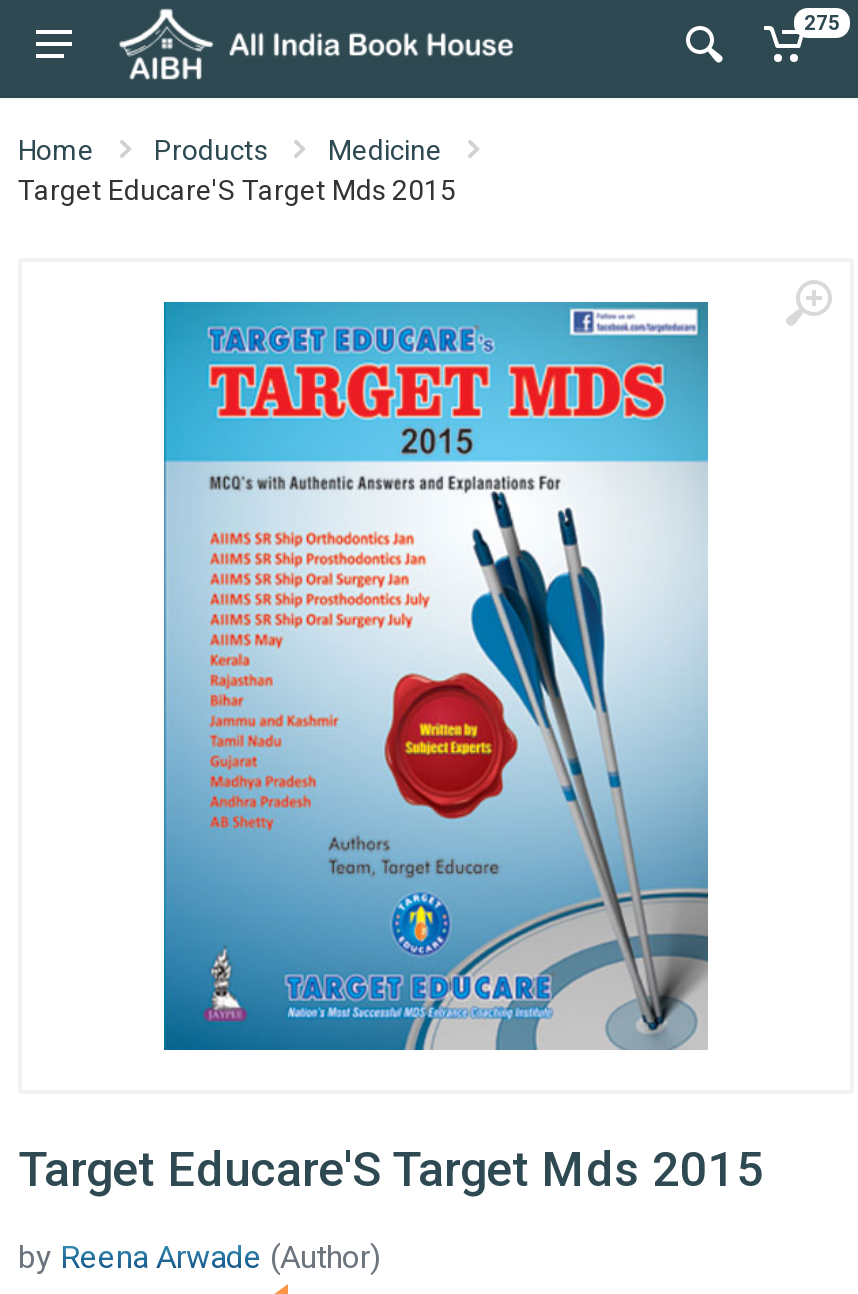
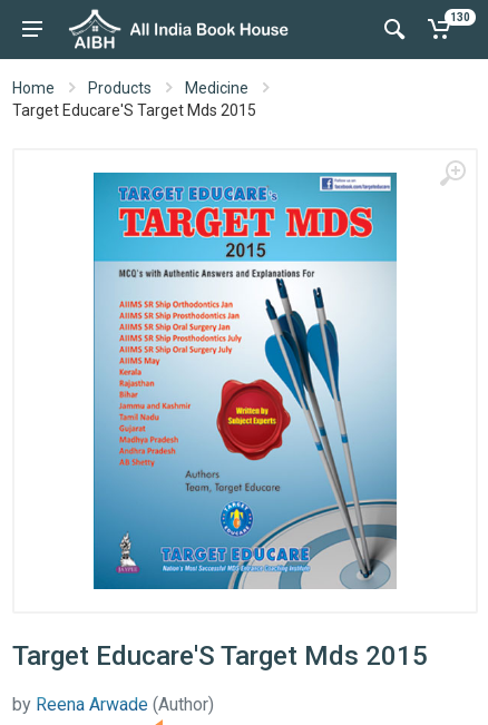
[804,11,840,33] 275 -> [450,11,470,23] 130

